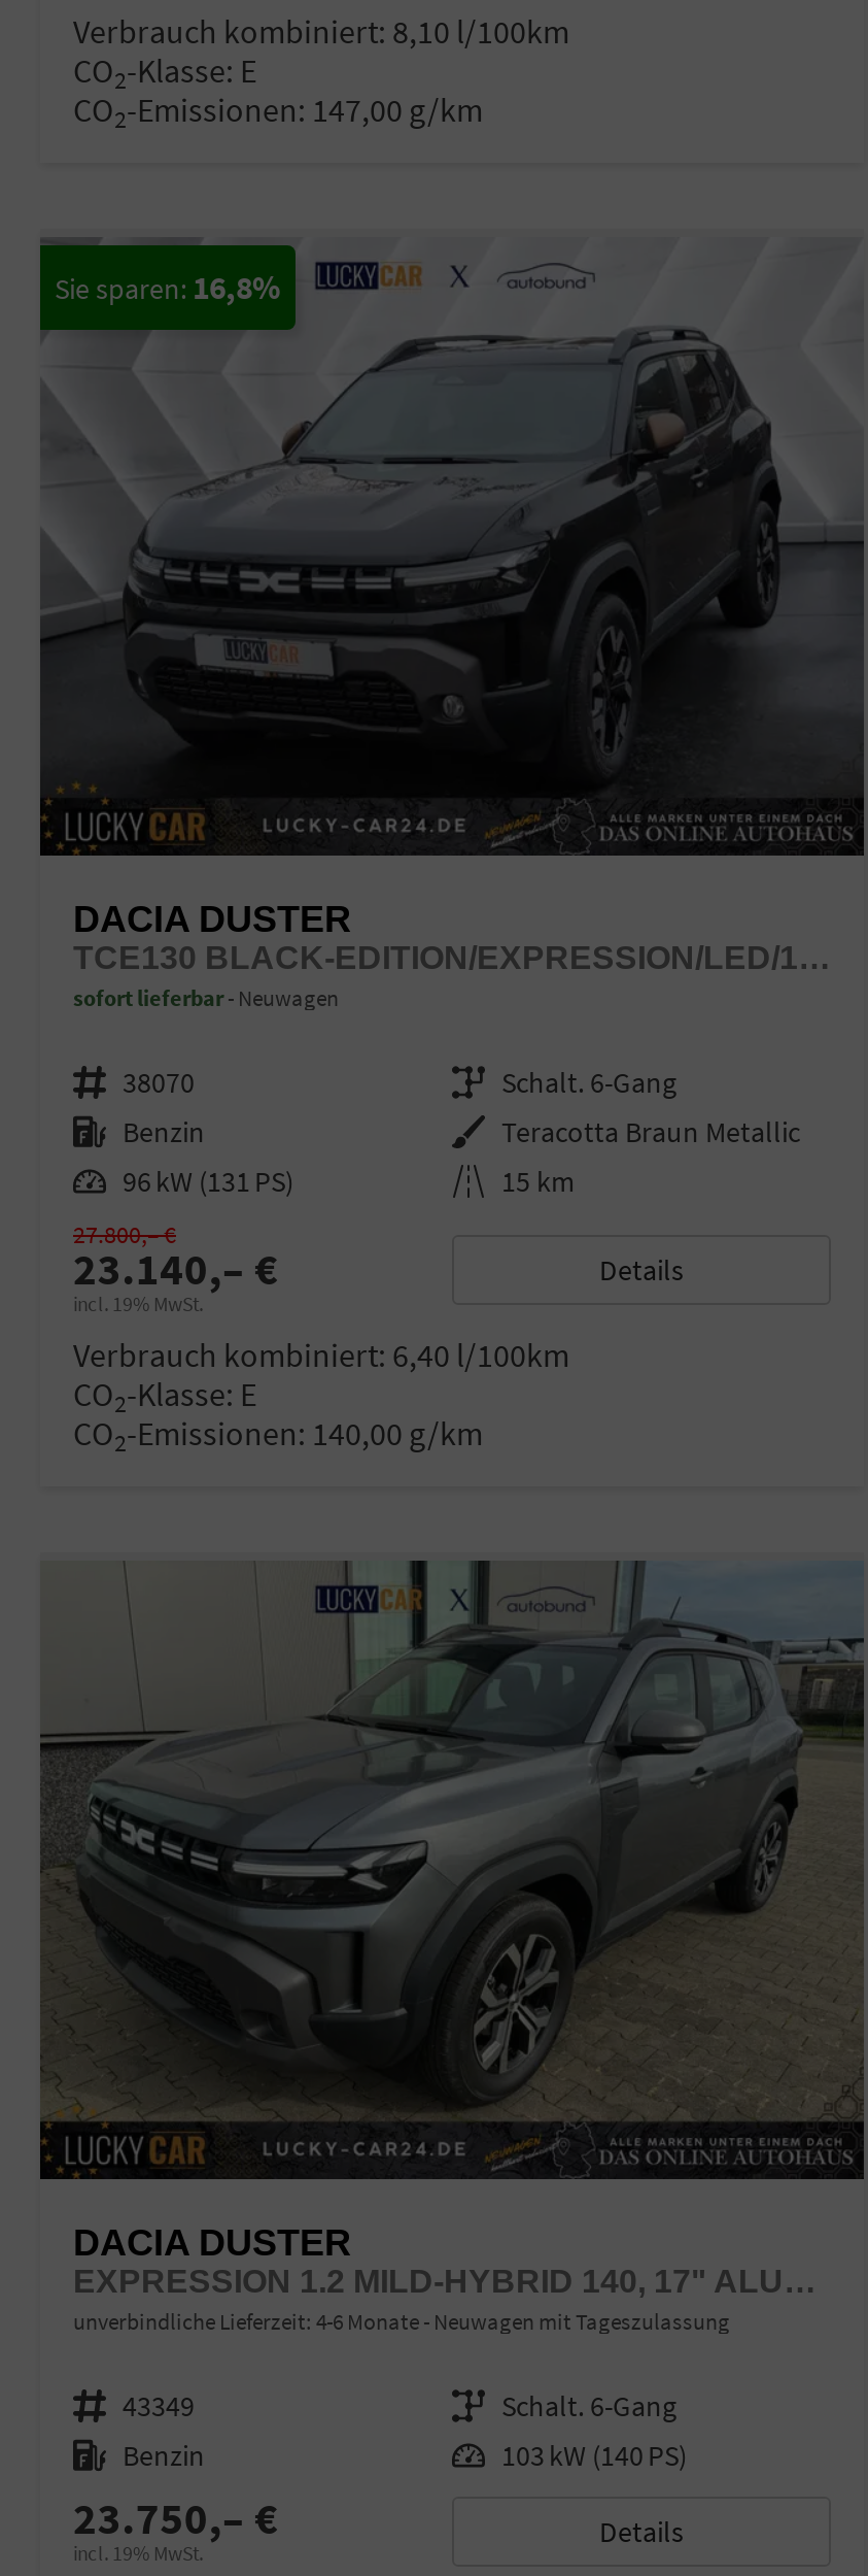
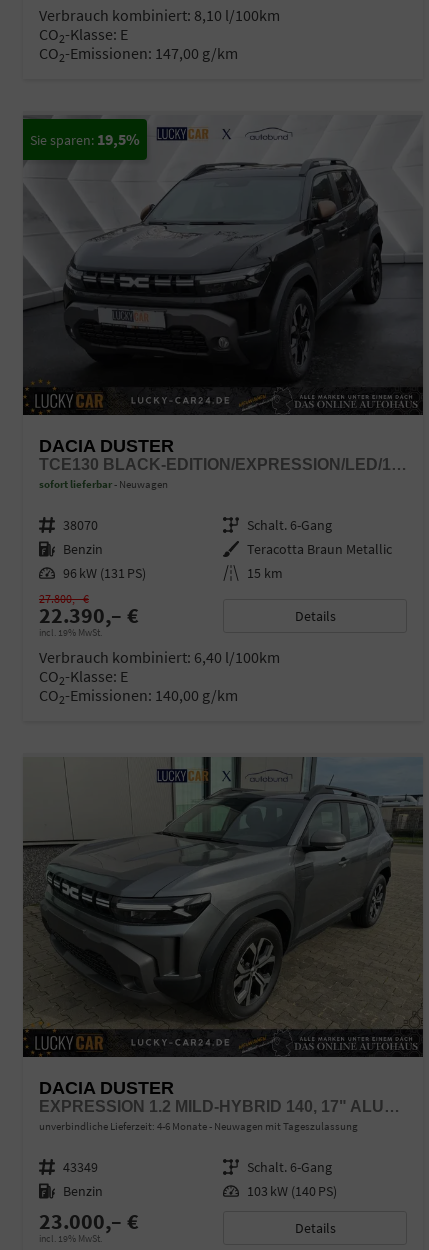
[193,265,281,306] 16,8% -> [97,129,140,149] 19,5%
[73,1240,279,1296] 23.140,– € -> [39,602,139,629] 22.390,– €
[73,2490,279,2545] 23.750,– € -> [39,1208,139,1235] 23.000,– €

